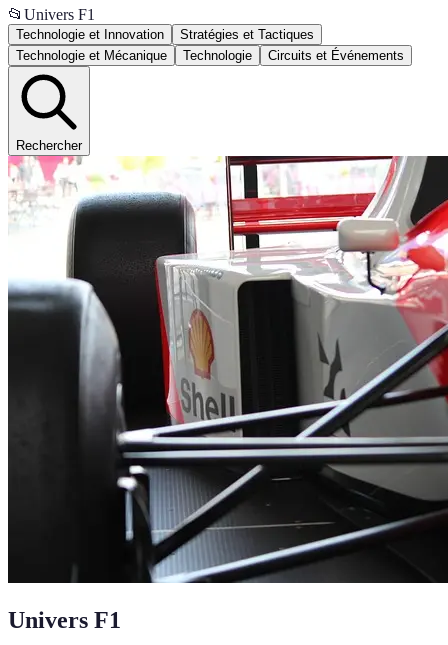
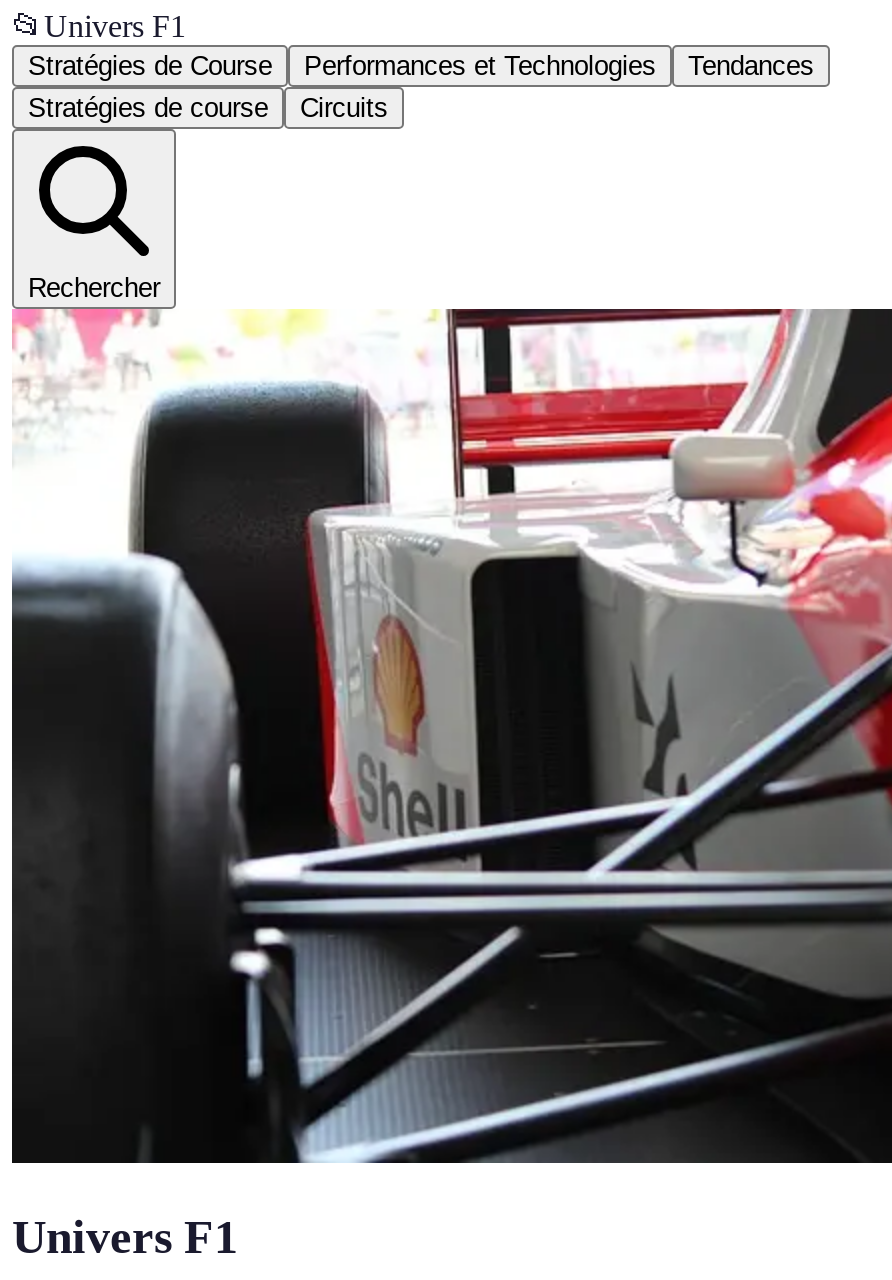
[16,27,404,63] Technologie et Innovation | Stratégies et Tactiques | Technologie et Mécanique | Technologie | Circuits et Événements -> [28,51,814,123] Stratégies de Course | Performances et Technologies | Tendances | Stratégies de course | Circuits

